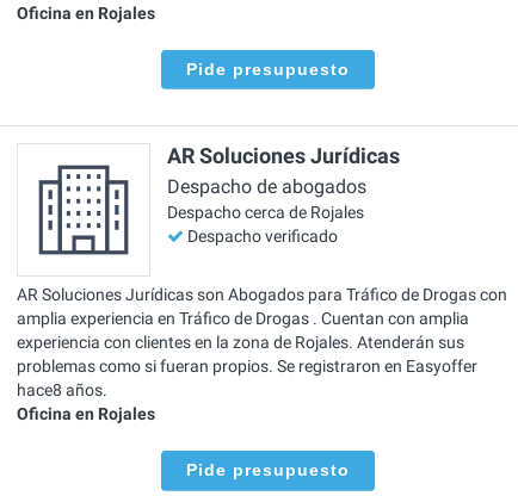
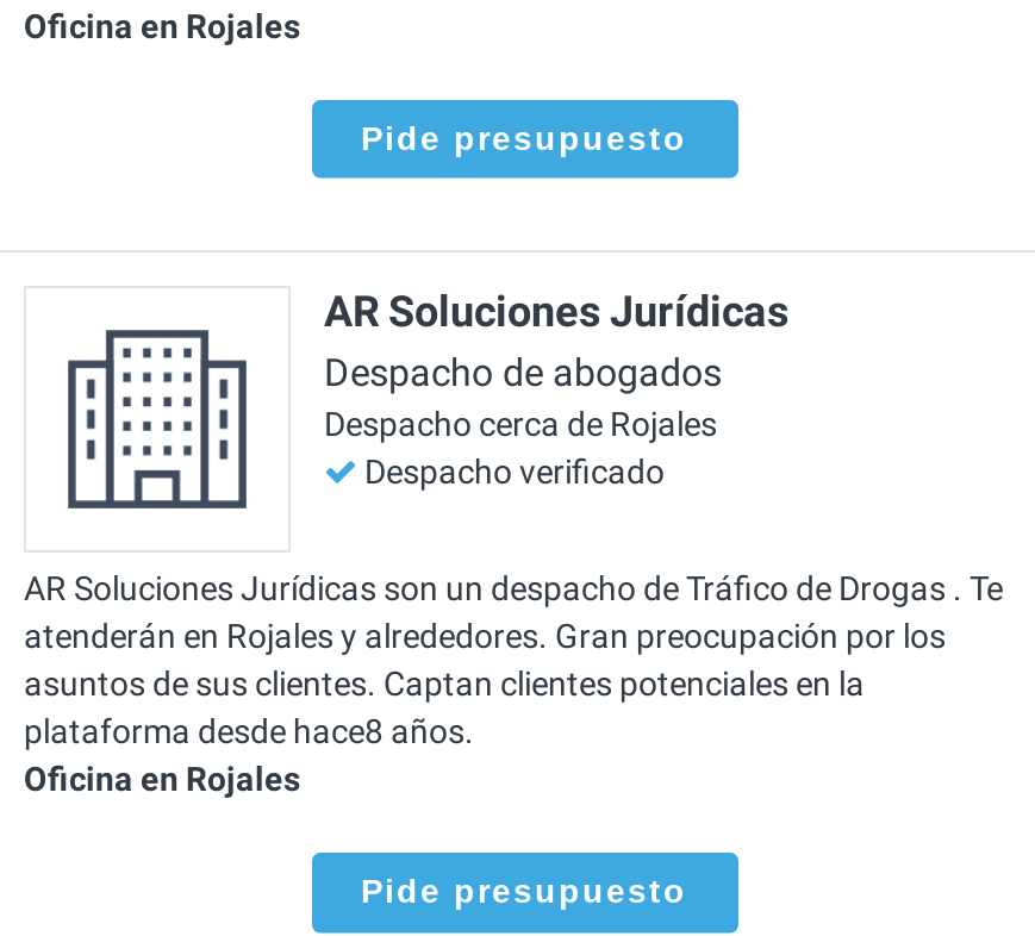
[17,285,507,399] AR Soluciones Jurídicas son Abogados para Tráfico de Drogas con | amplia experiencia en Tráfico de Drogas . Cuentan con amplia | experiencia con clientes en la zona de Rojales. Atenderán sus | problemas como si fueran propios. Se registraron en Easyoffer | hace8 años. -> [24,569,1003,750] AR Soluciones Jurídicas son un despacho de Tráfico de Drogas . Te | atenderán en Rojales y alrededores. Gran preocupación por los | asuntos de sus clientes. Captan clientes potenciales en la | plataforma desde hace8 años.

